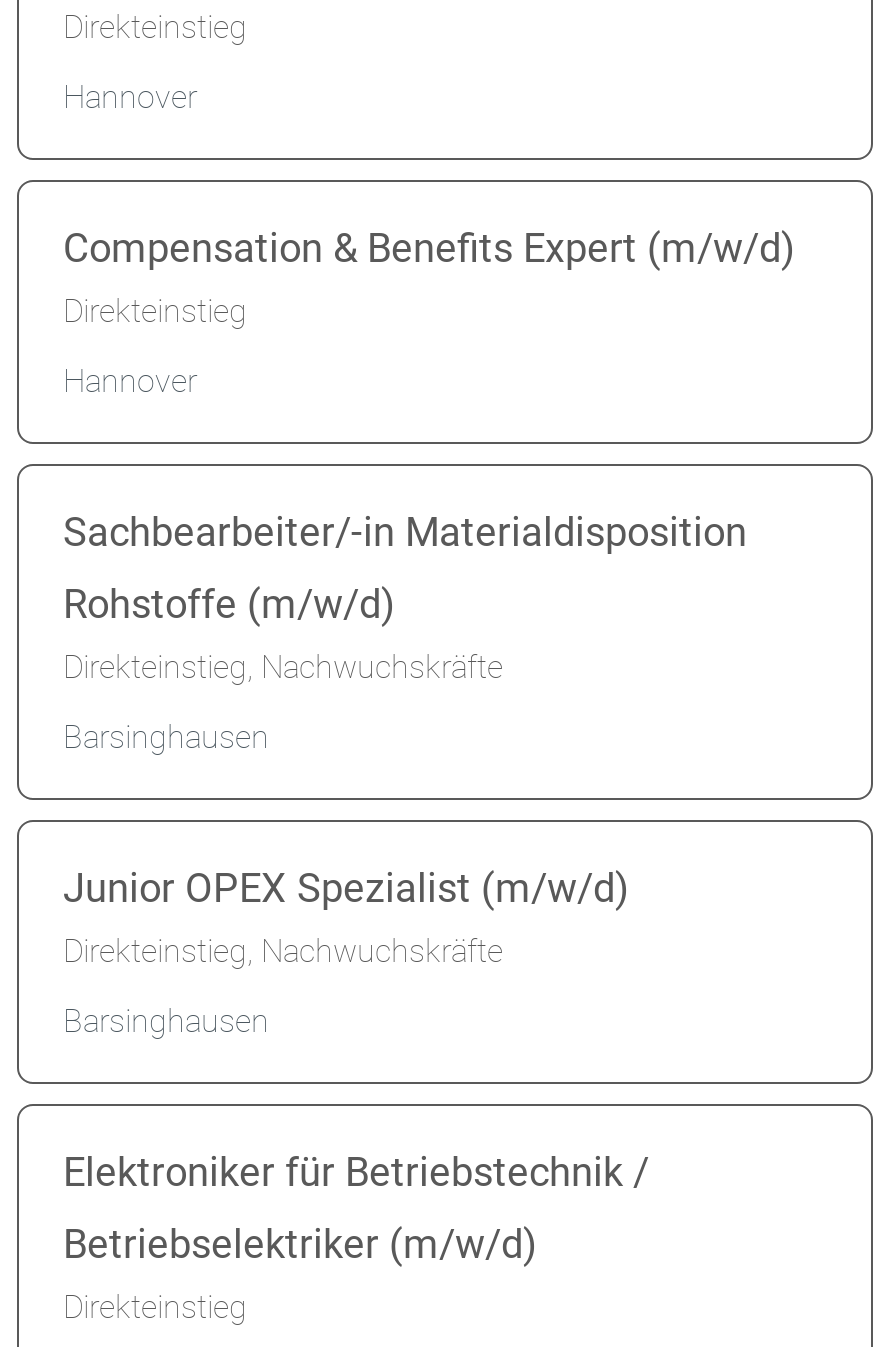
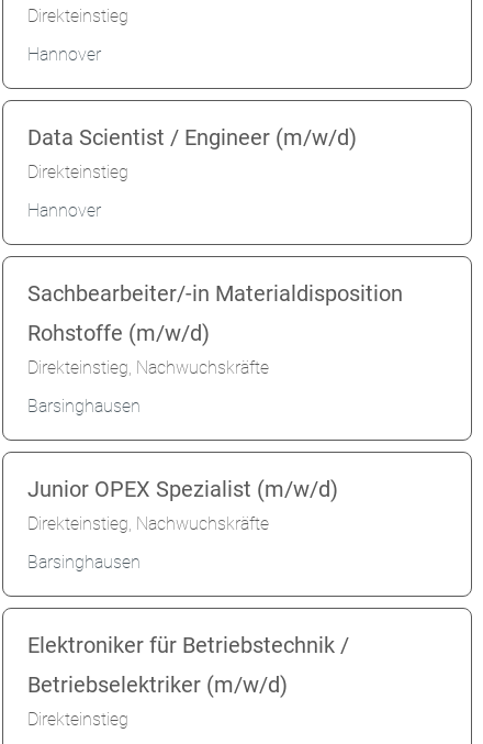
[63,225,795,273] Compensation & Benefits Expert (m/w/d) -> [27,125,357,151] Data Scientist / Engineer (m/w/d)

